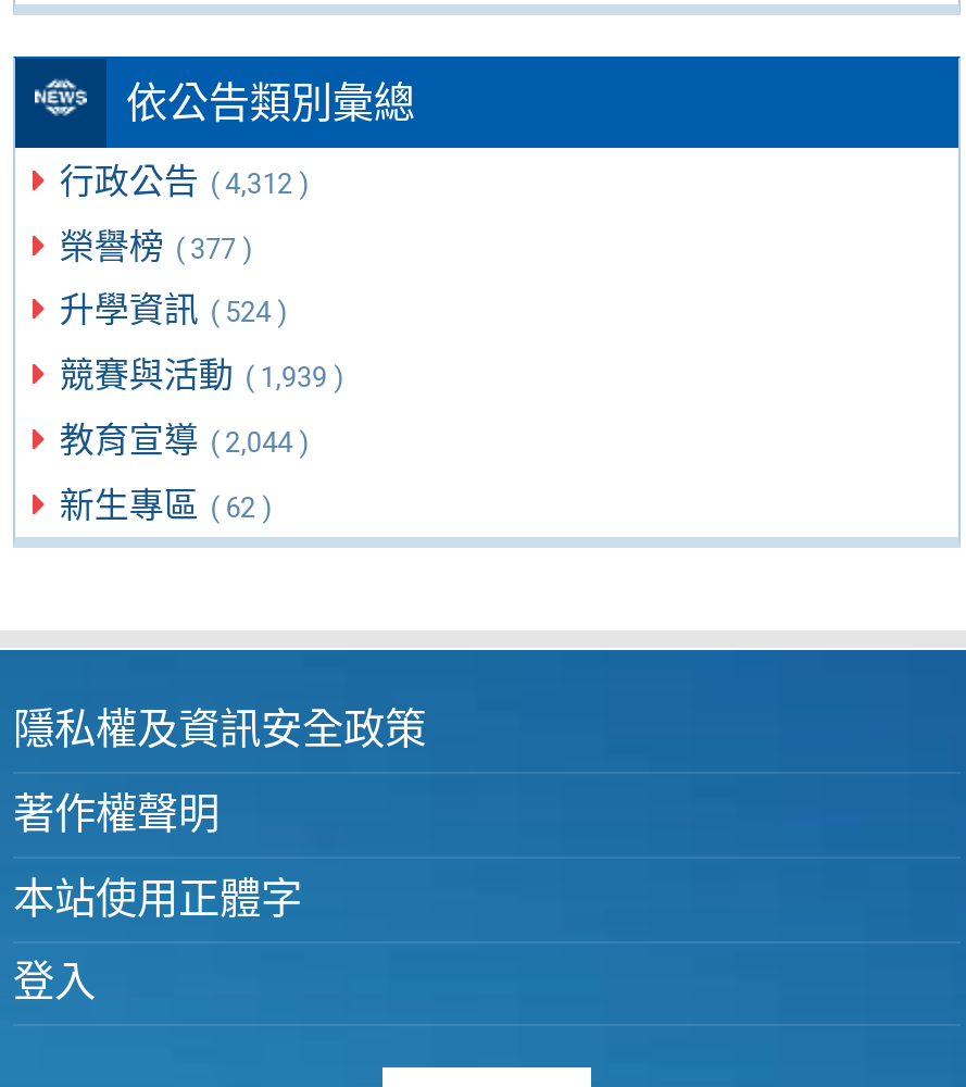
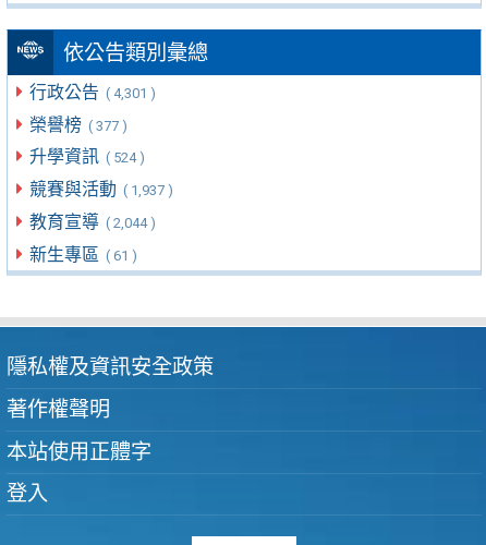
[60,160,310,202] 行政公告 ( 4,312 ) -> [30,81,155,102] 行政公告 ( 4,301 )
[60,355,345,396] 競賽與活動 ( 1,939 ) -> [30,179,173,200] 競賽與活動 ( 1,937 )
[60,484,273,525] 新生專區 ( 62 ) -> [30,244,137,264] 新生專區 ( 61 )

